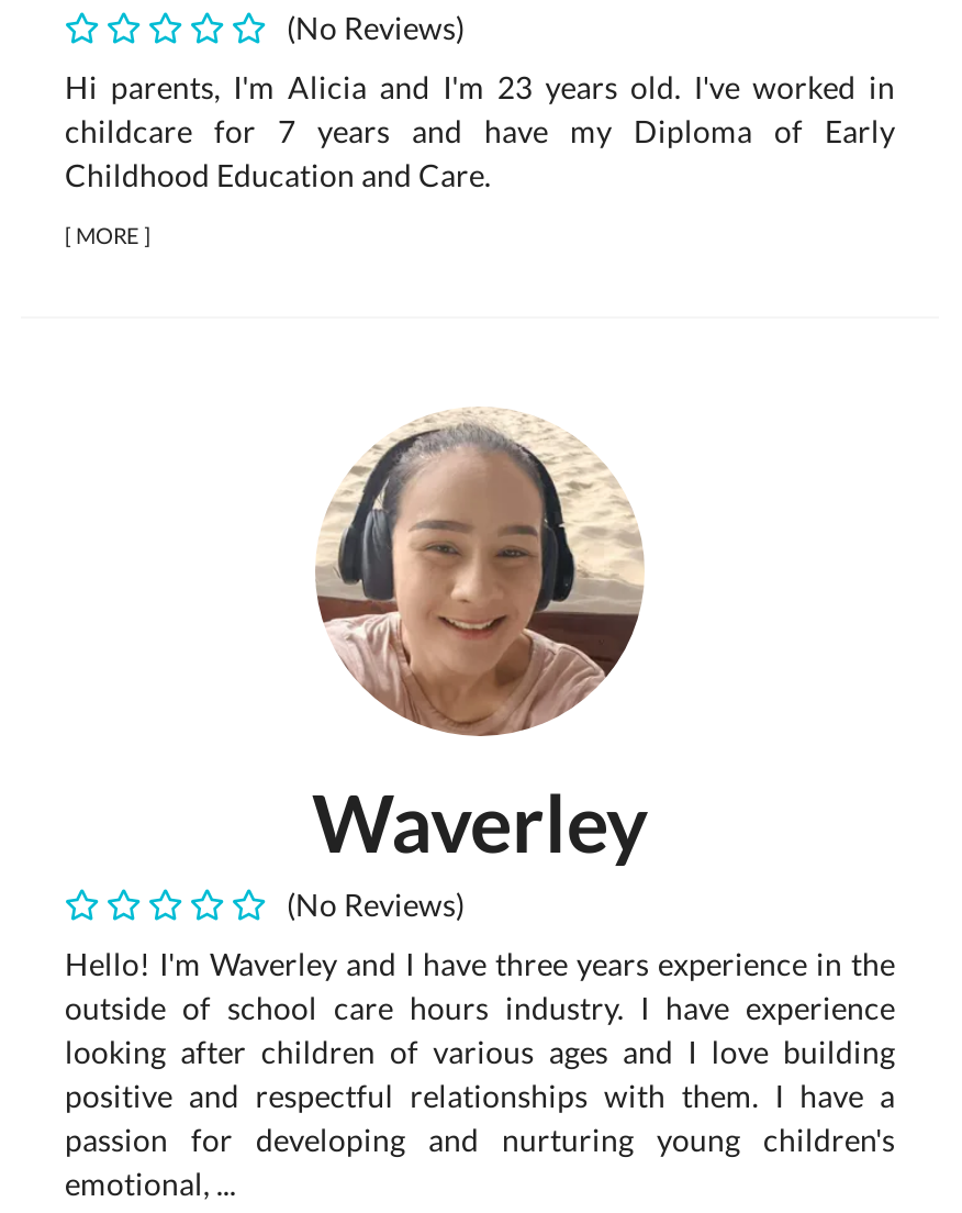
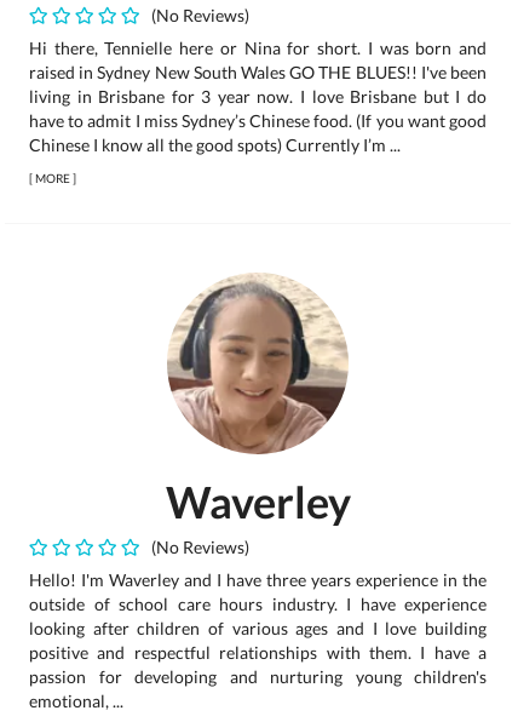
[65,68,895,193] Hi parents, I'm Alicia and I'm 23 years old. I've worked in | childcare for 7 years and have my Diploma of Early | Childhood Education and Care. -> [29,38,487,155] Hi there, Tennielle here or Nina for short. I was born and | raised in Sydney New South Wales GO THE BLUES!! I've been | living in Brisbane for 3 year now. I love Brisbane but I do | have to admit I miss Sydney’s Chinese food. (If you want good | Chinese I know all the good spots) Currently I’m ...

